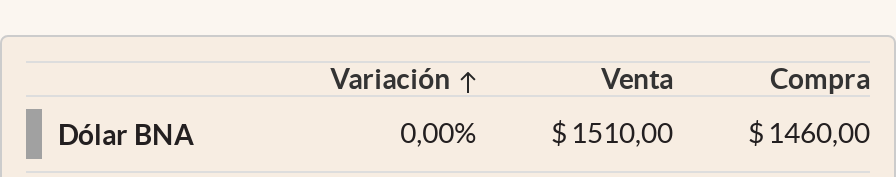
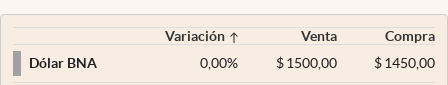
[551,117,673,149] $ 1510,00 -> [275,55,336,71] $ 1500,00
[748,117,870,149] $ 1460,00 -> [374,55,435,71] $ 1450,00

